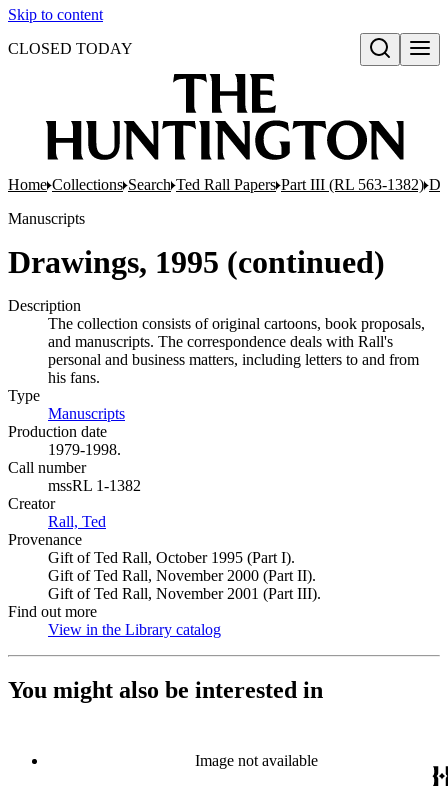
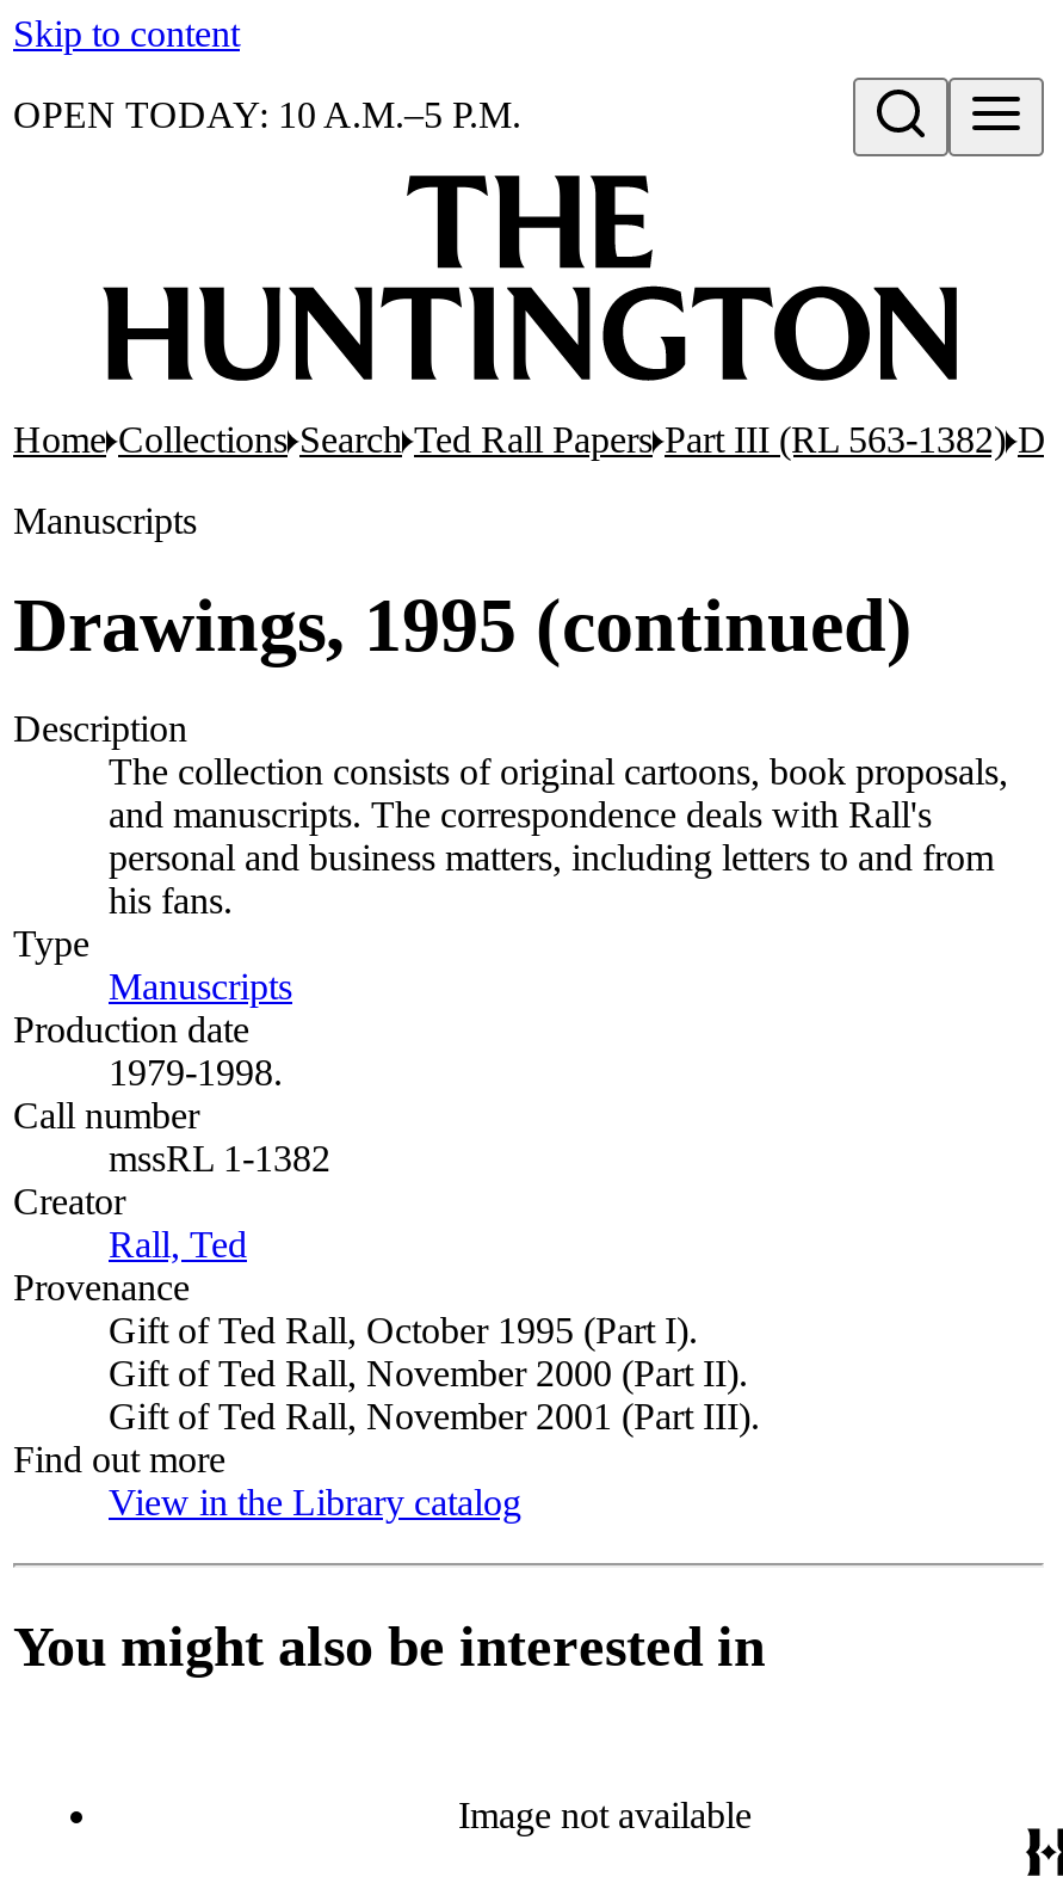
[8,40,133,57] CLOSED TODAY -> [13,94,521,135] OPEN TODAY: 10 A.M.–5 P.M.

